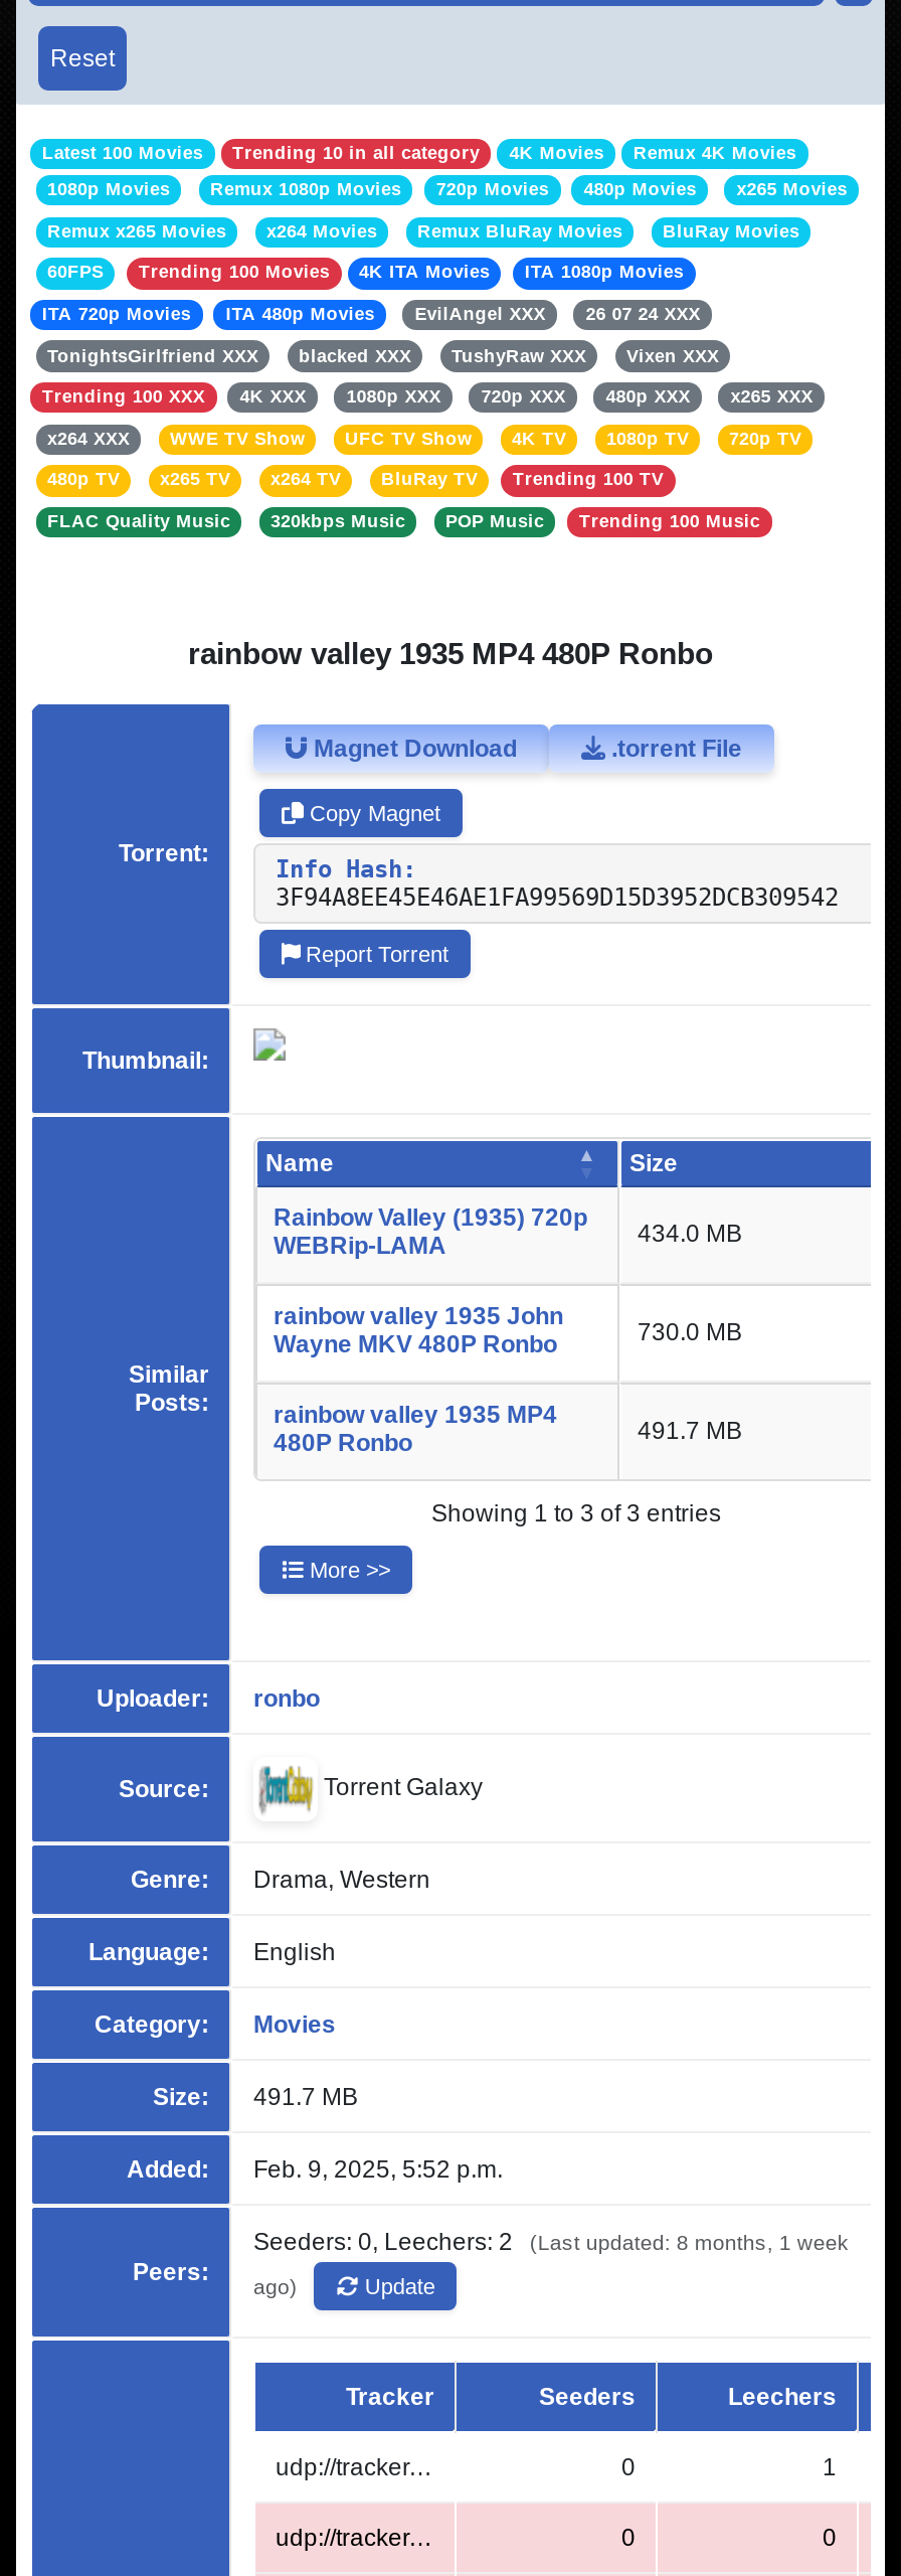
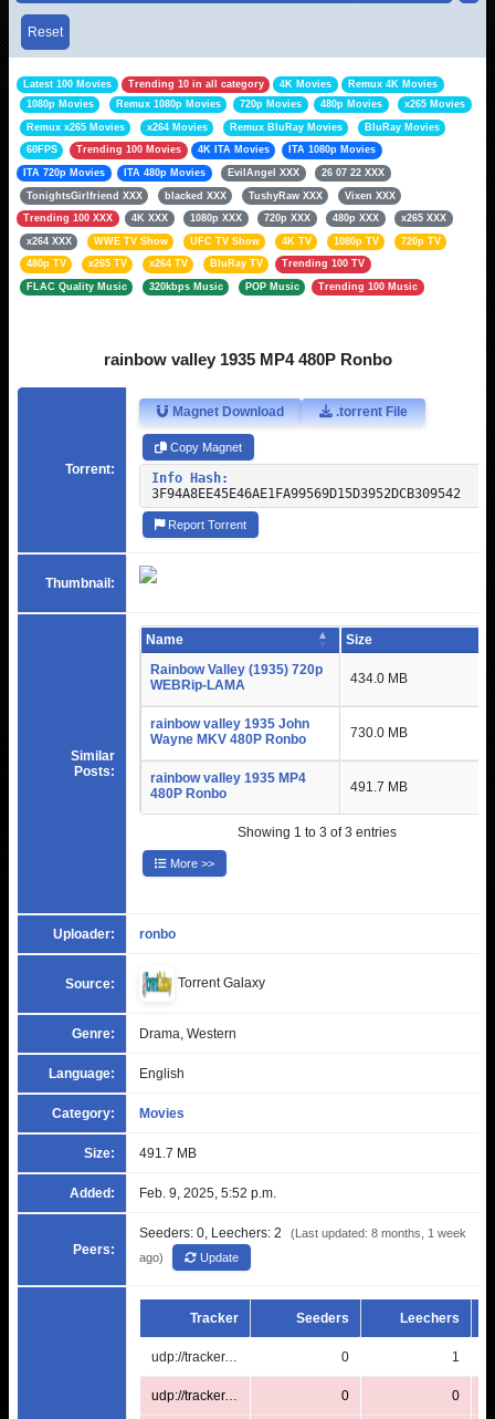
[42,304,700,324] ITA 720p Movies ITA 480p Movies EvilAngel XXX 26 07 24 XXX -> [23,167,385,178] ITA 720p Movies ITA 480p Movies EvilAngel XXX 26 07 22 XXX

